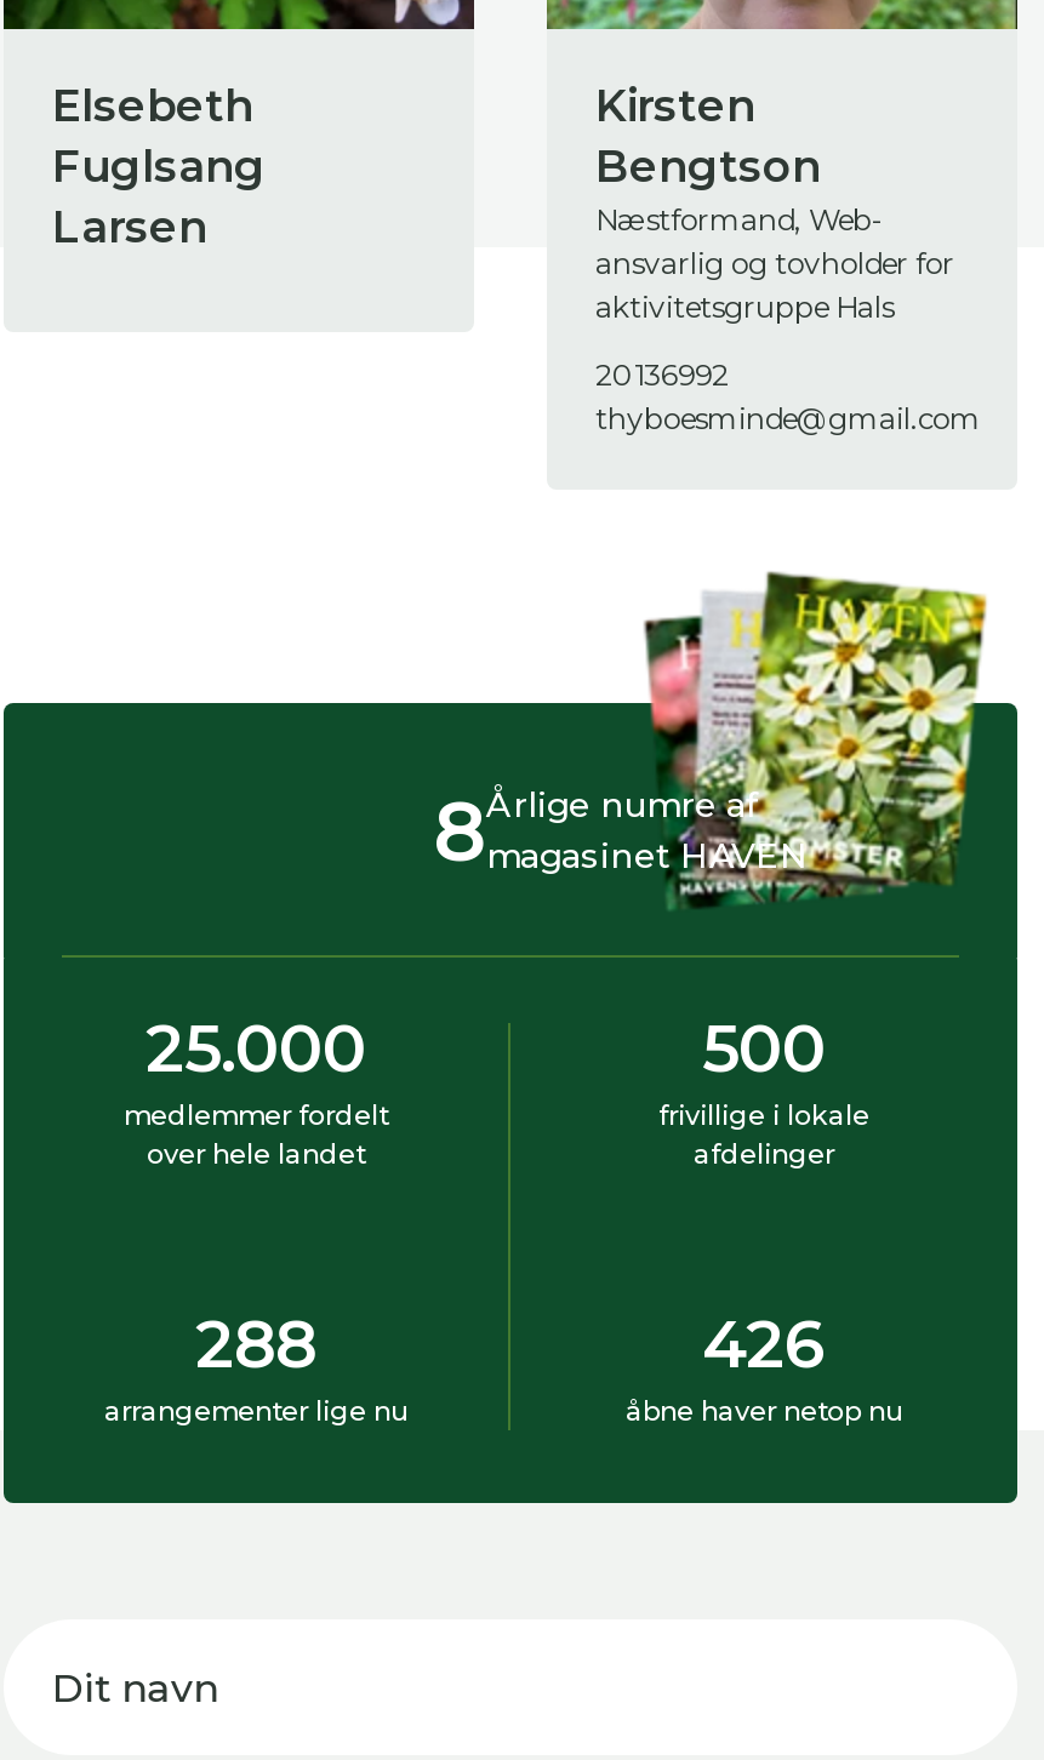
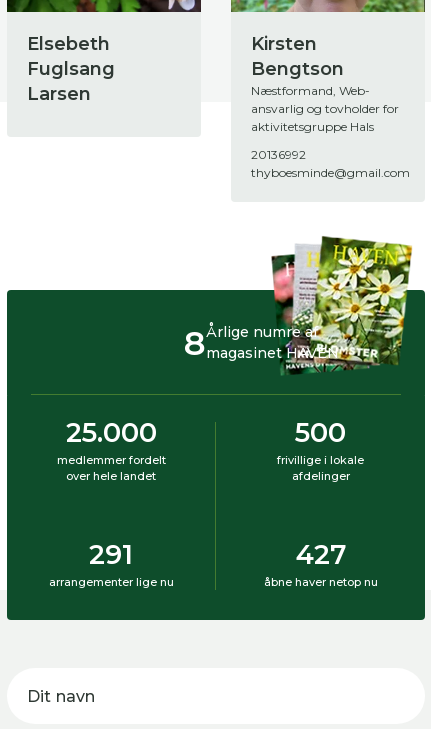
[195,1305,316,1385] 288 -> [89,538,133,571] 291
[702,1305,826,1385] 426 -> [295,538,345,571] 427

